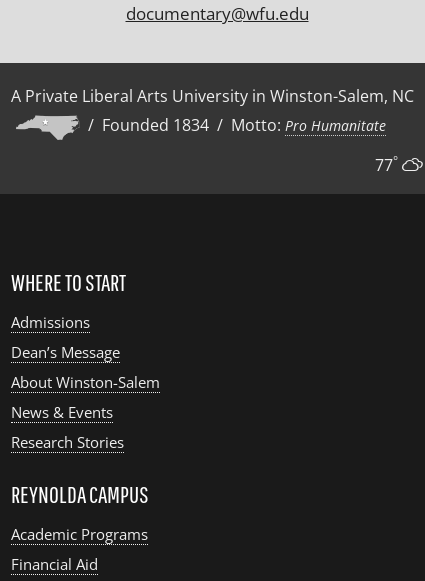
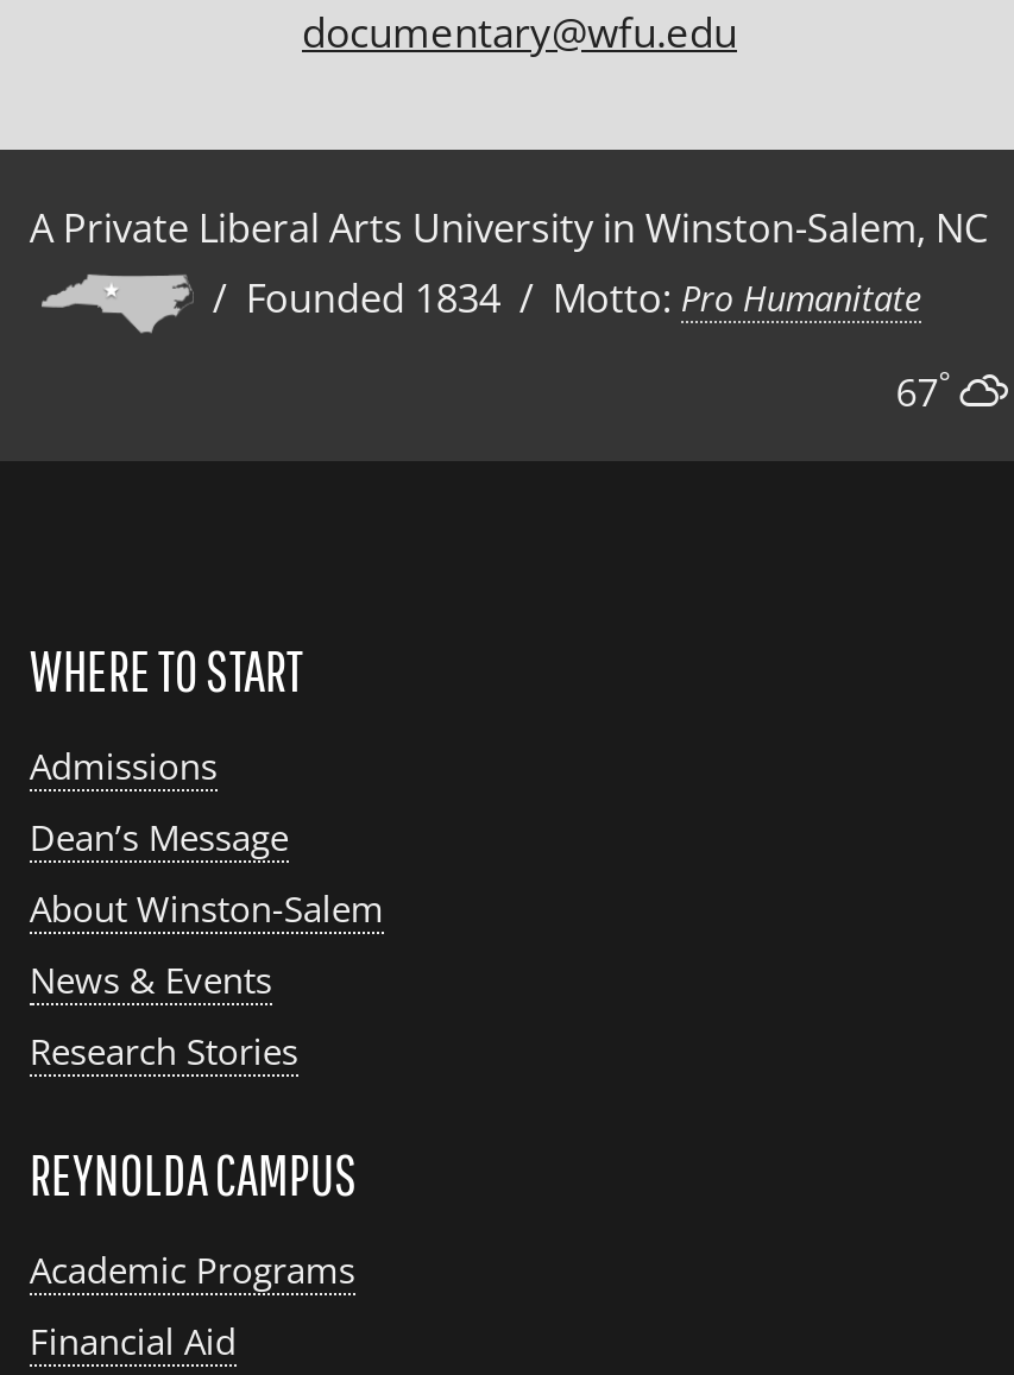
[375,151,398,175] 77° -> [896,360,950,417] 67°

